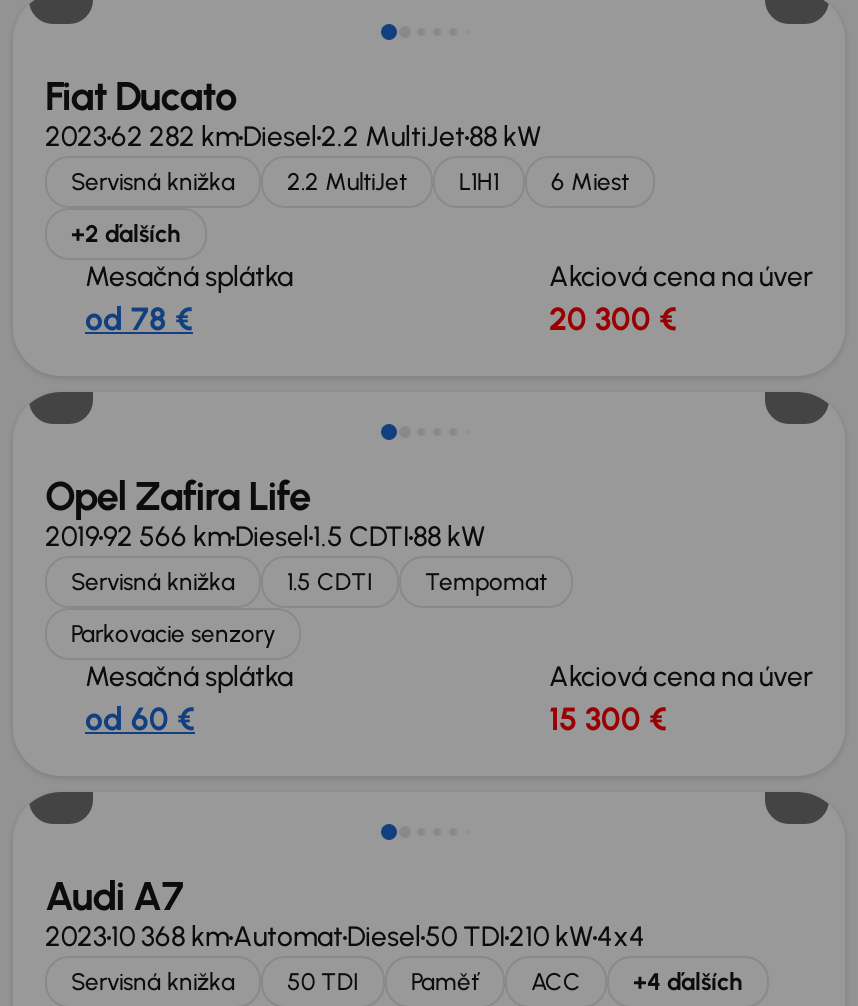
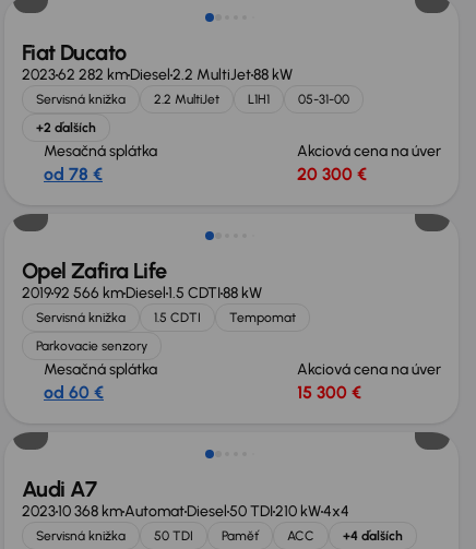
[551,168,629,196] 6 Miest -> [298,92,349,107] 05-31-00

